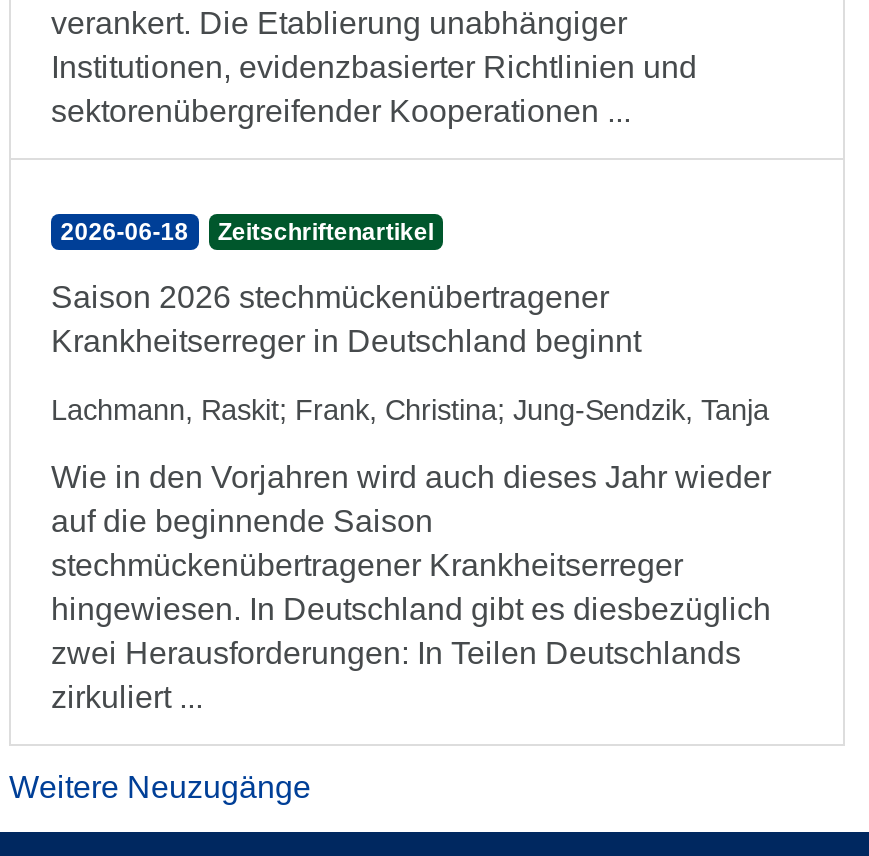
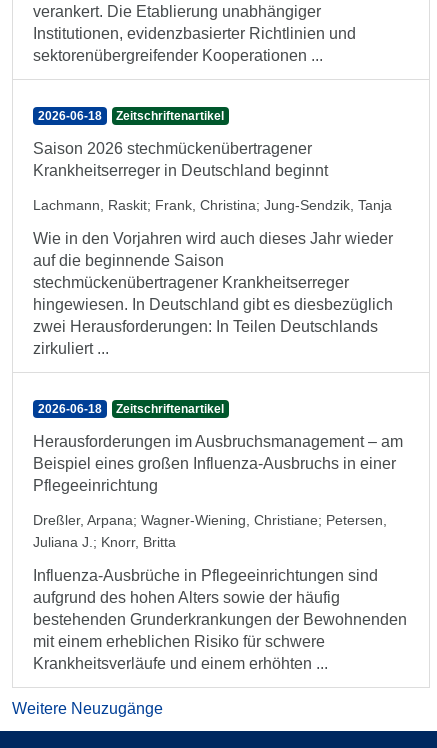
none -> [33,402,407,672] 2026-06-18 | Zeitschriftenartikel | Herausforderungen im Ausbruchsmanagement – am | Beispiel eines großen Influenza-Ausbruchs in einer | Pflegeeinrichtung | Dreßler, Arpana; Wagner-Wiening, Christiane; Petersen, | Juliana J.; Knorr, Britta | Influenza-Ausbrüche in Pflegeeinrichtungen sind | aufgrund des hohen Alters sowie der häufig | bestehenden Grunderkrankungen der Bewohnenden | mit einem erheblichen Risiko für schwere | Krankheitsverläufe und einem erhöhten ...

